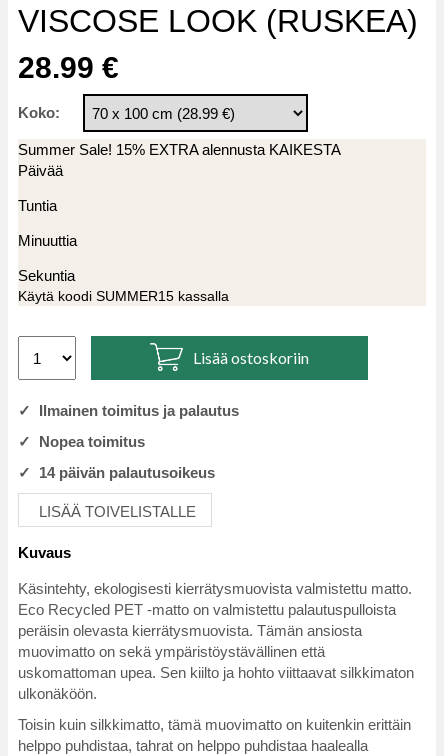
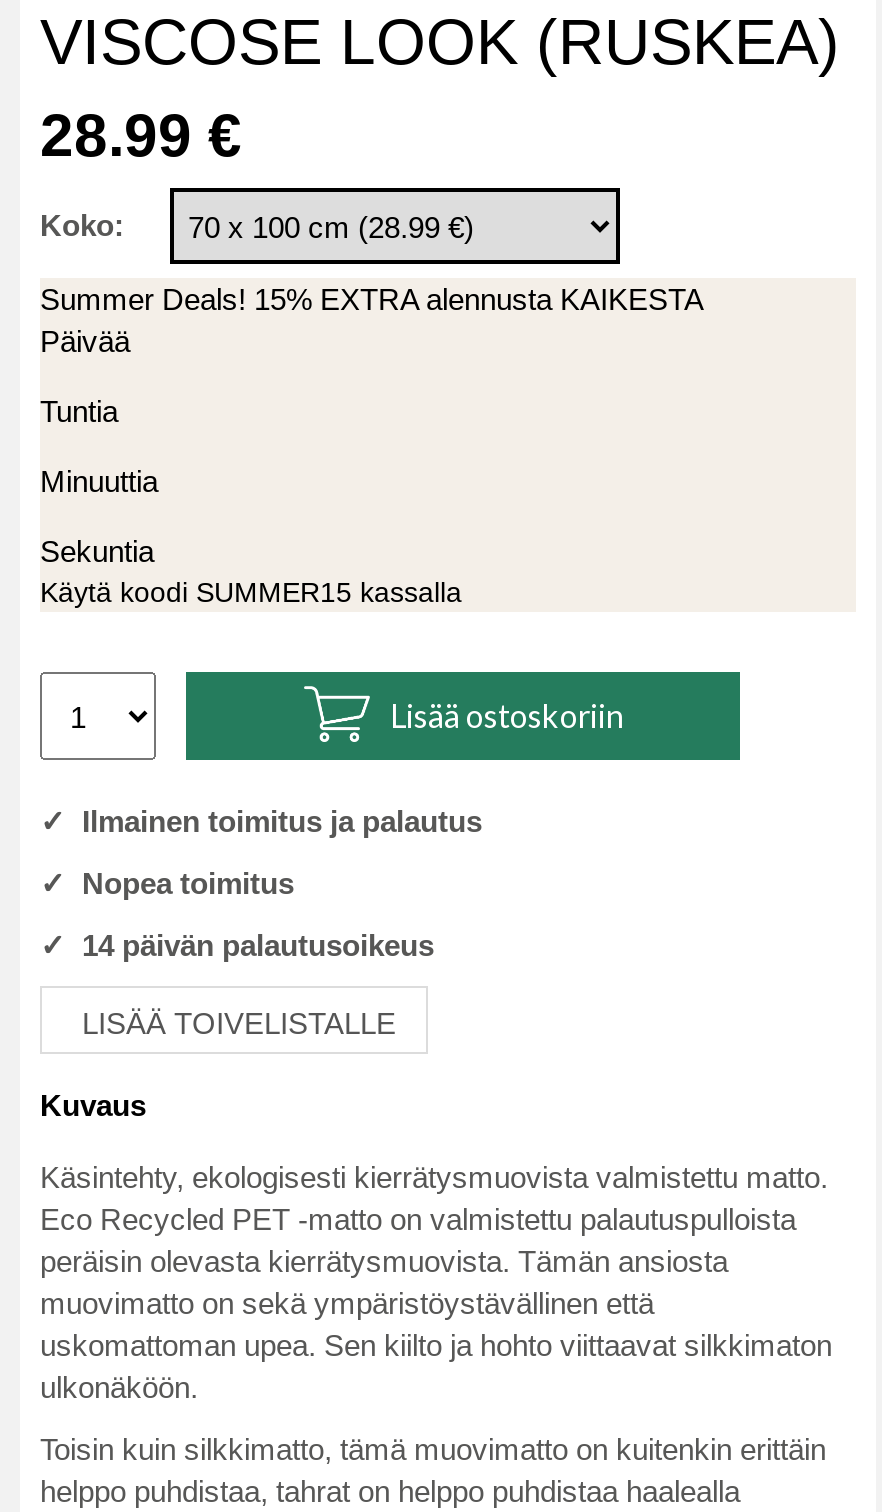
[18,141,341,158] Summer Sale! 15% EXTRA alennusta KAIKESTA -> [40,282,704,316] Summer Deals! 15% EXTRA alennusta KAIKESTA

